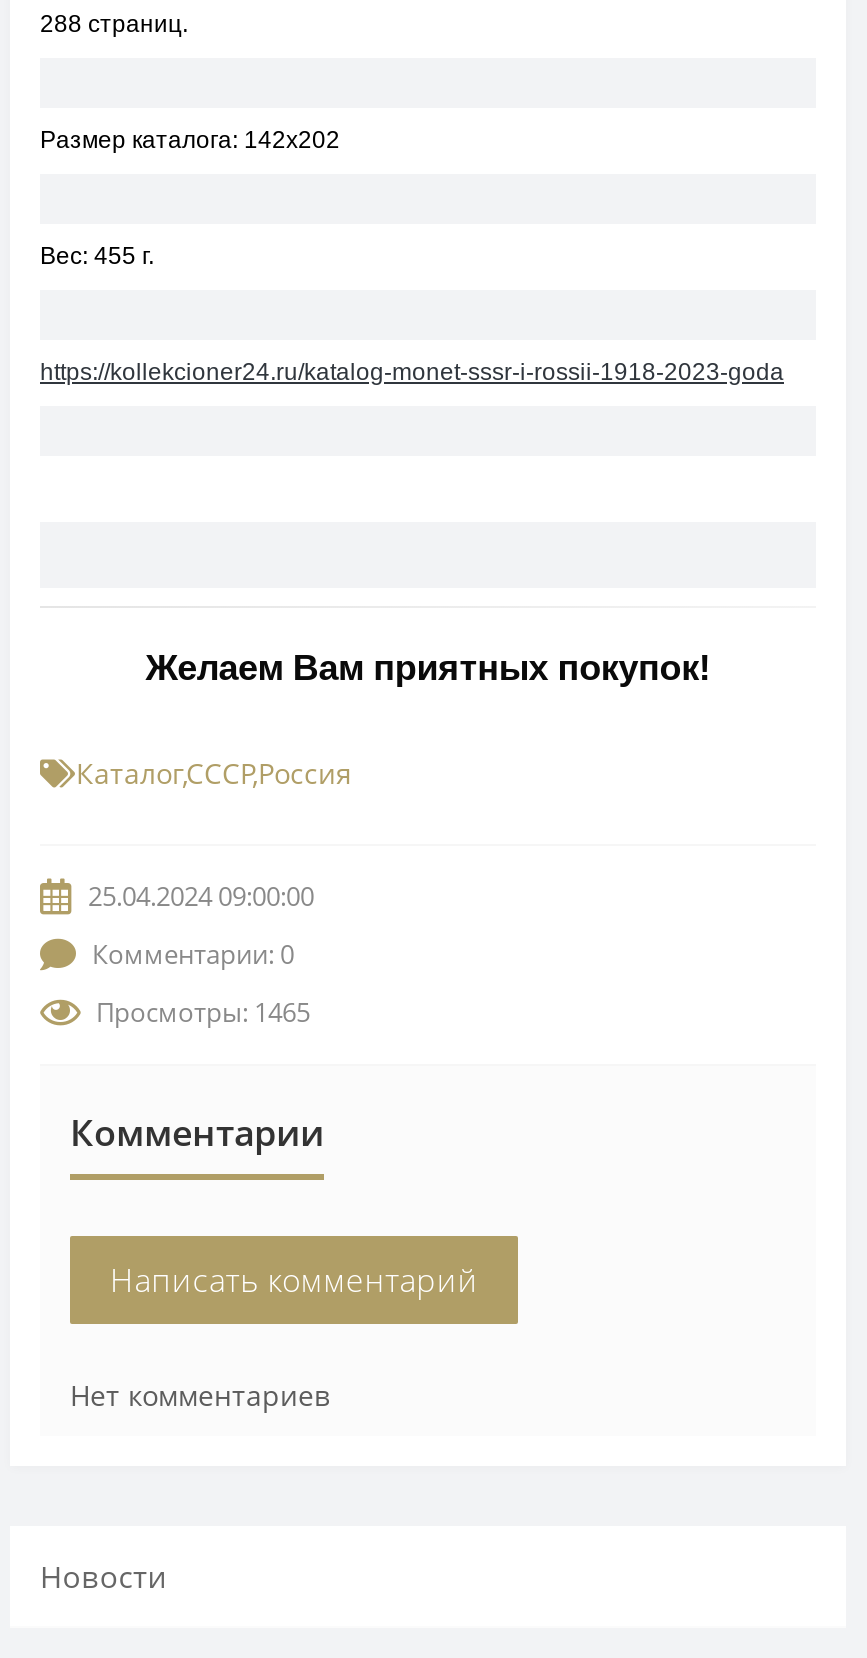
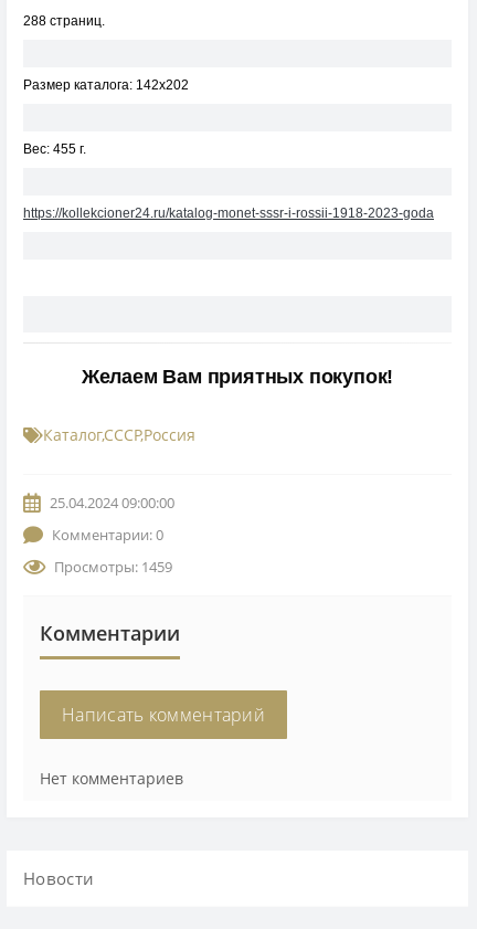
[96,994,310,1030] Просмотры: 1465 -> [54,557,172,576] Просмотры: 1459

